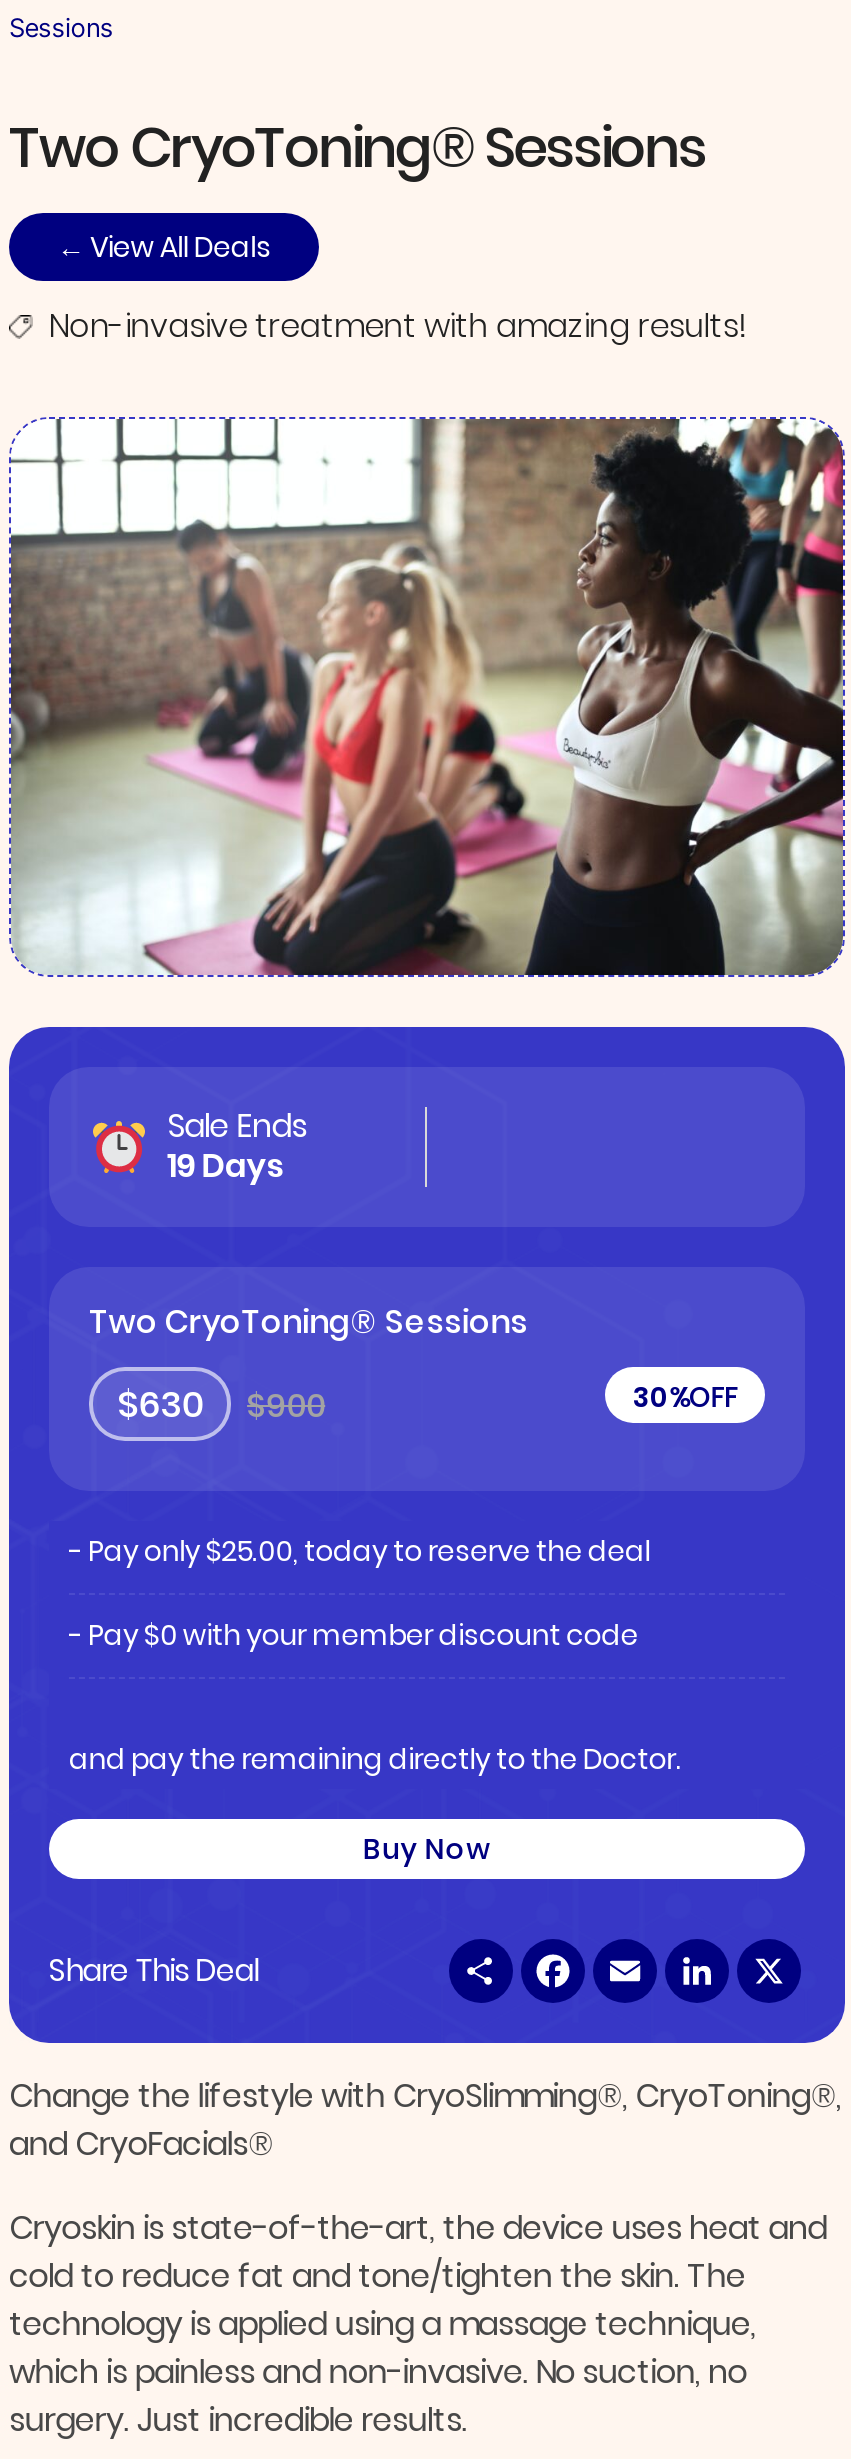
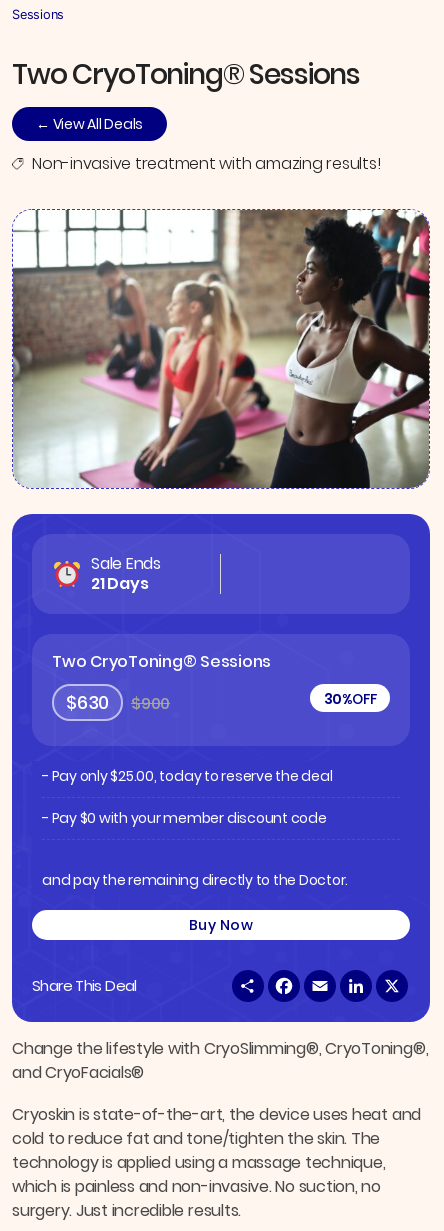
[167,1143,284,1189] 19 Days -> [91,572,148,595] 21 Days

